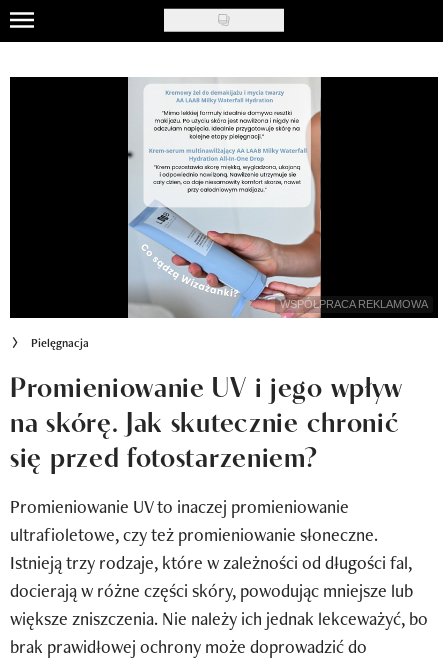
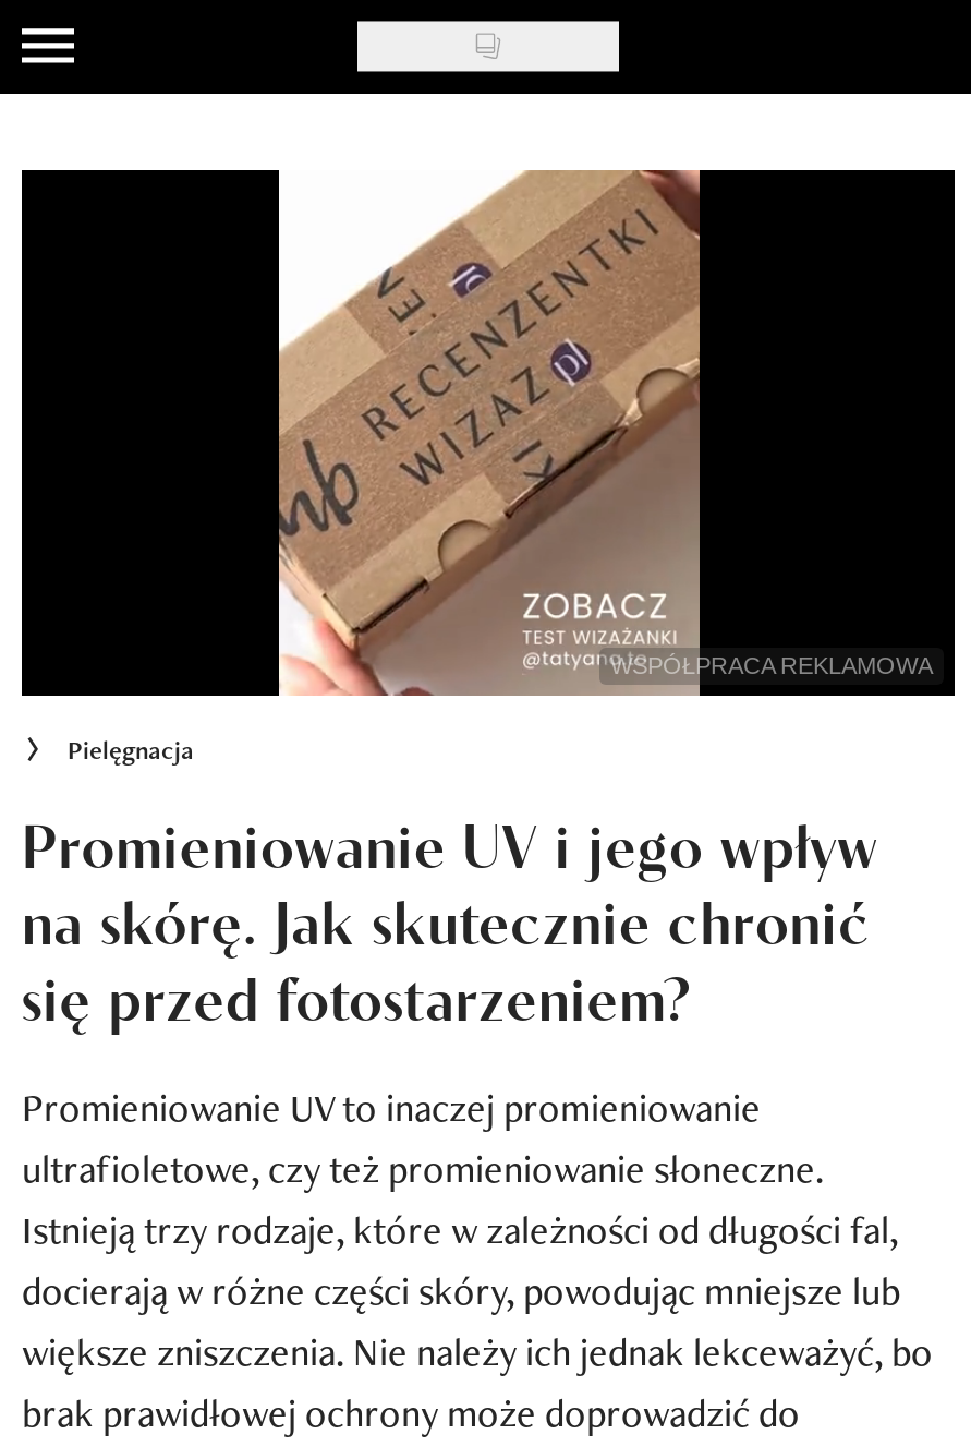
[127,77,322,318] [image] -> [277,168,702,696] [image]

